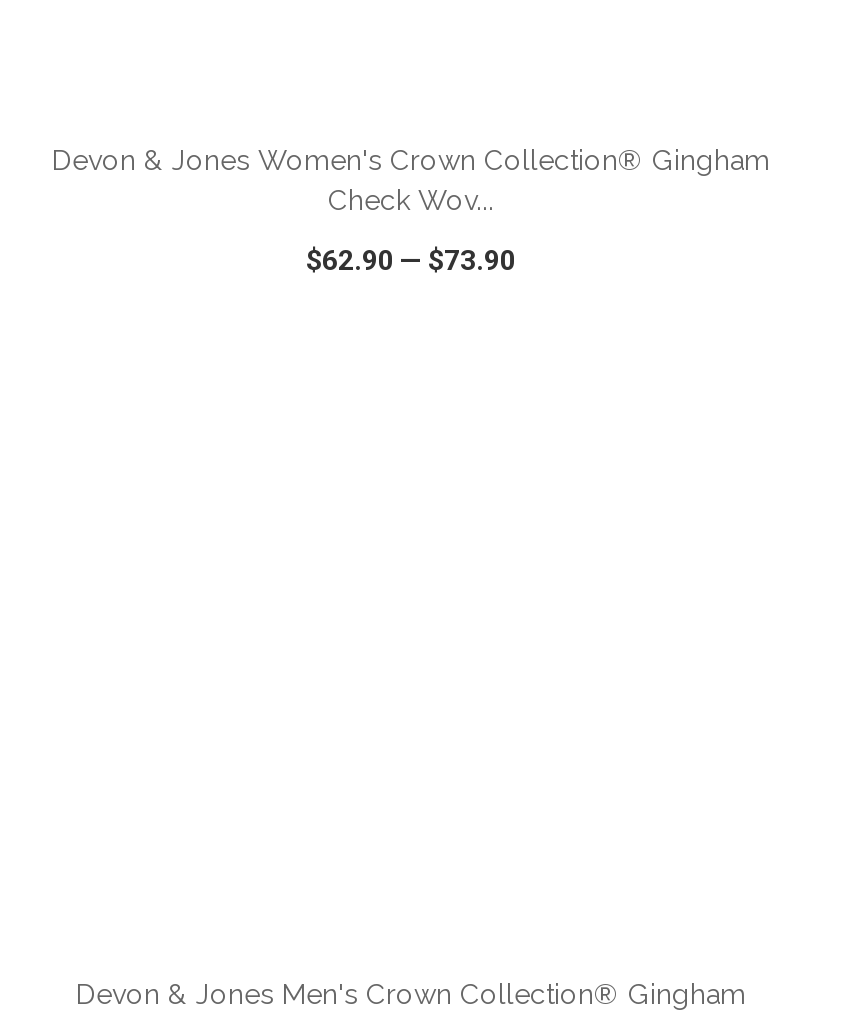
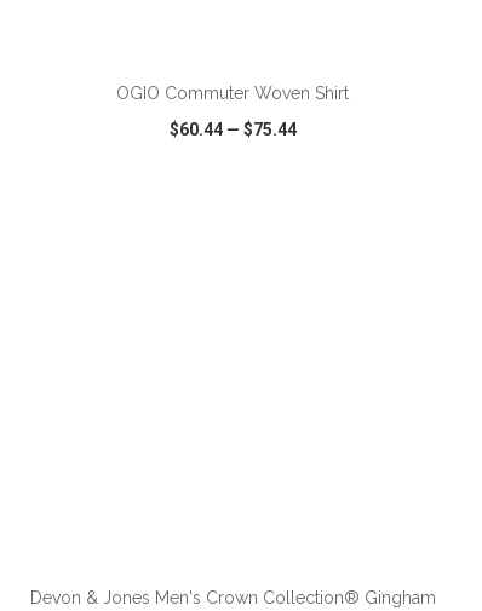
[52,144,770,216] Devon & Jones Women's Crown Collection® Gingham | Check Wov... -> [116,83,349,103] OGIO Commuter Woven Shirt
[306,244,516,276] $62.90 — $73.90 -> [169,120,296,139] $60.44 — $75.44

